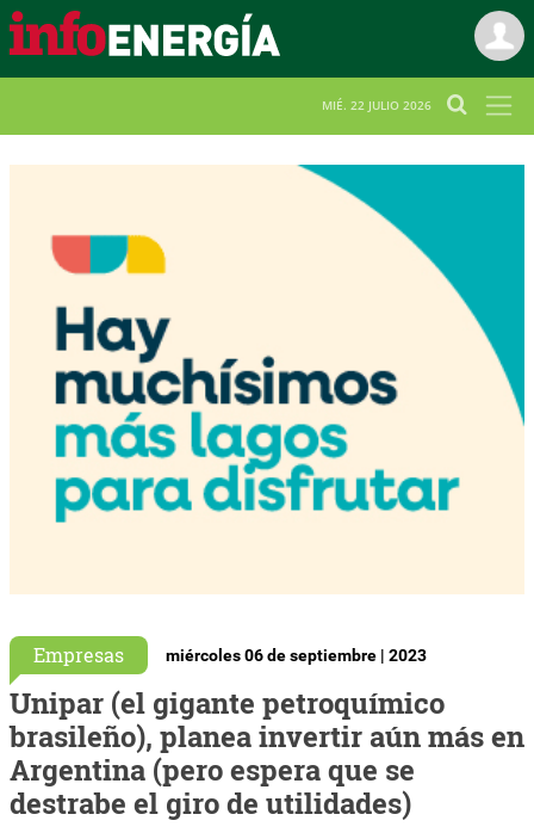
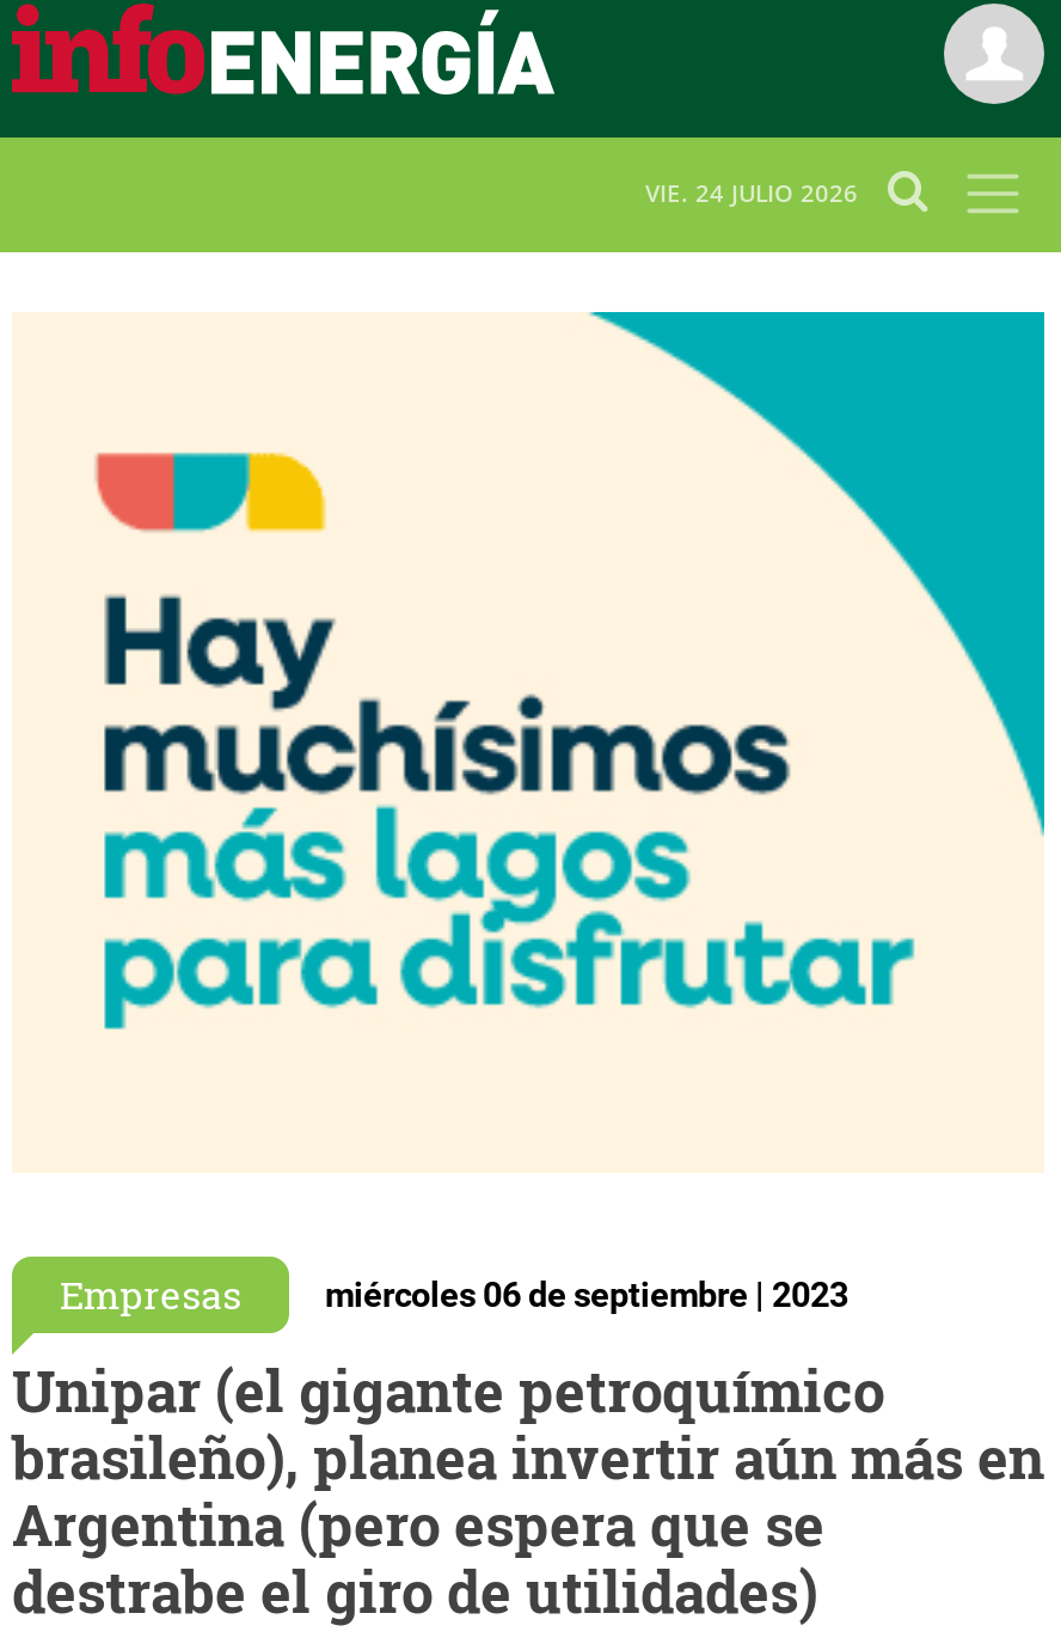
[322,97,431,114] MIÉ. 22 JULIO 2026 -> [645,176,858,210] VIE. 24 JULIO 2026

